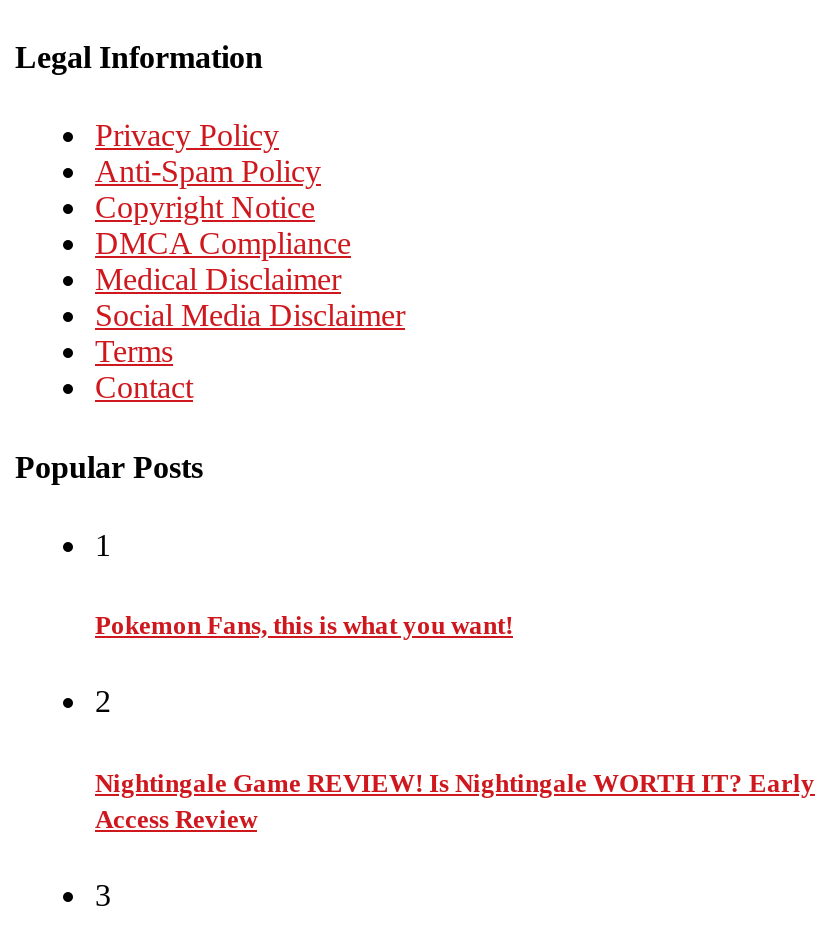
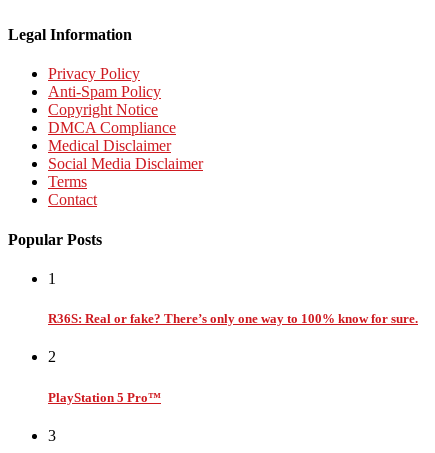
[95,610,513,640] Pokemon Fans, this is what you want! -> [48,311,418,326] R36S: Real or fake? There’s only one way to 100% know for sure.
[95,767,815,833] Nightingale Game REVIEW! Is Nightingale WORTH IT? Early | Access Review -> [48,390,161,405] PlayStation 5 Pro™

